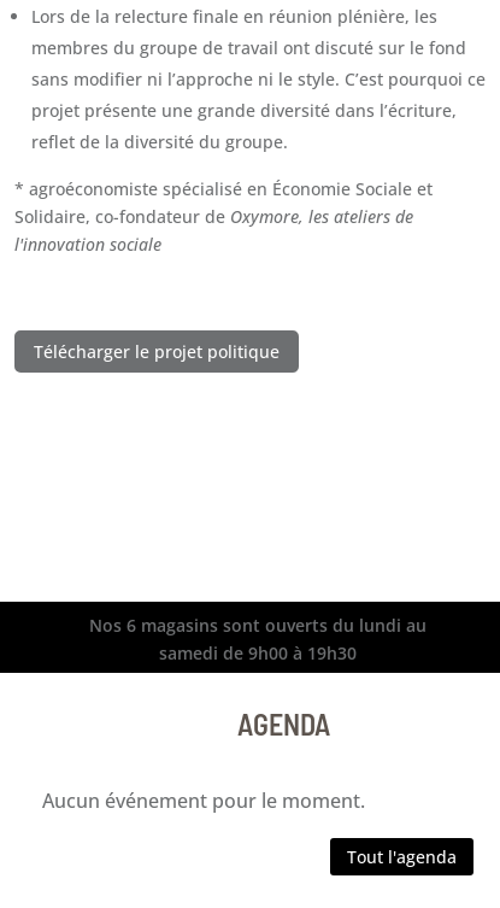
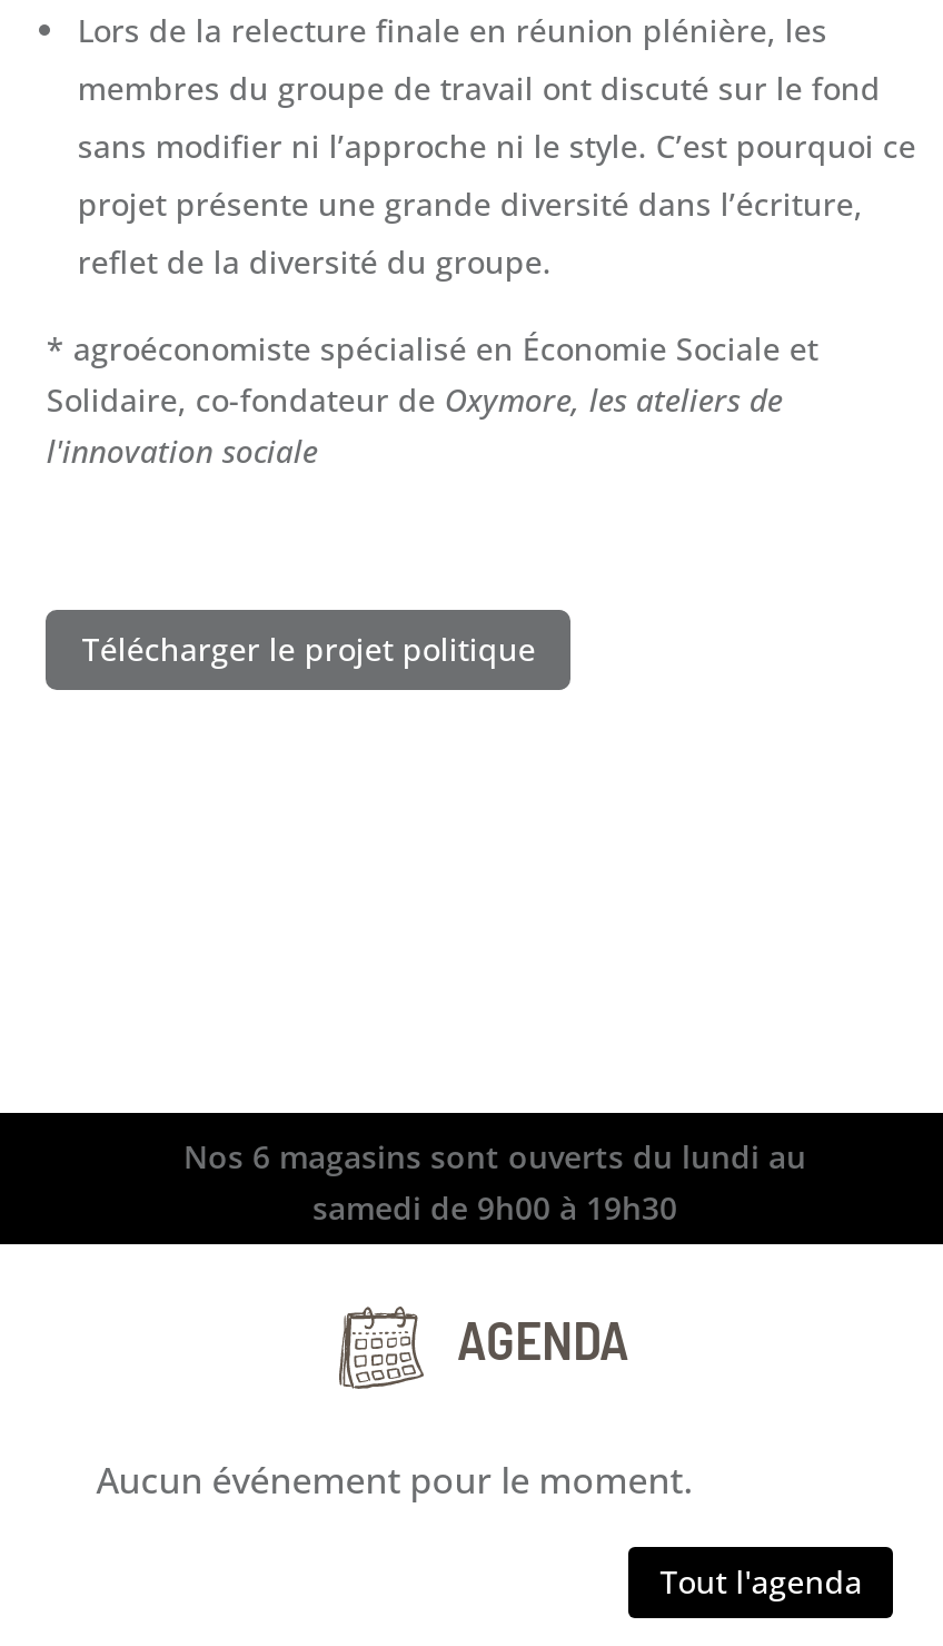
none -> [337,1304,426,1391] [image]

